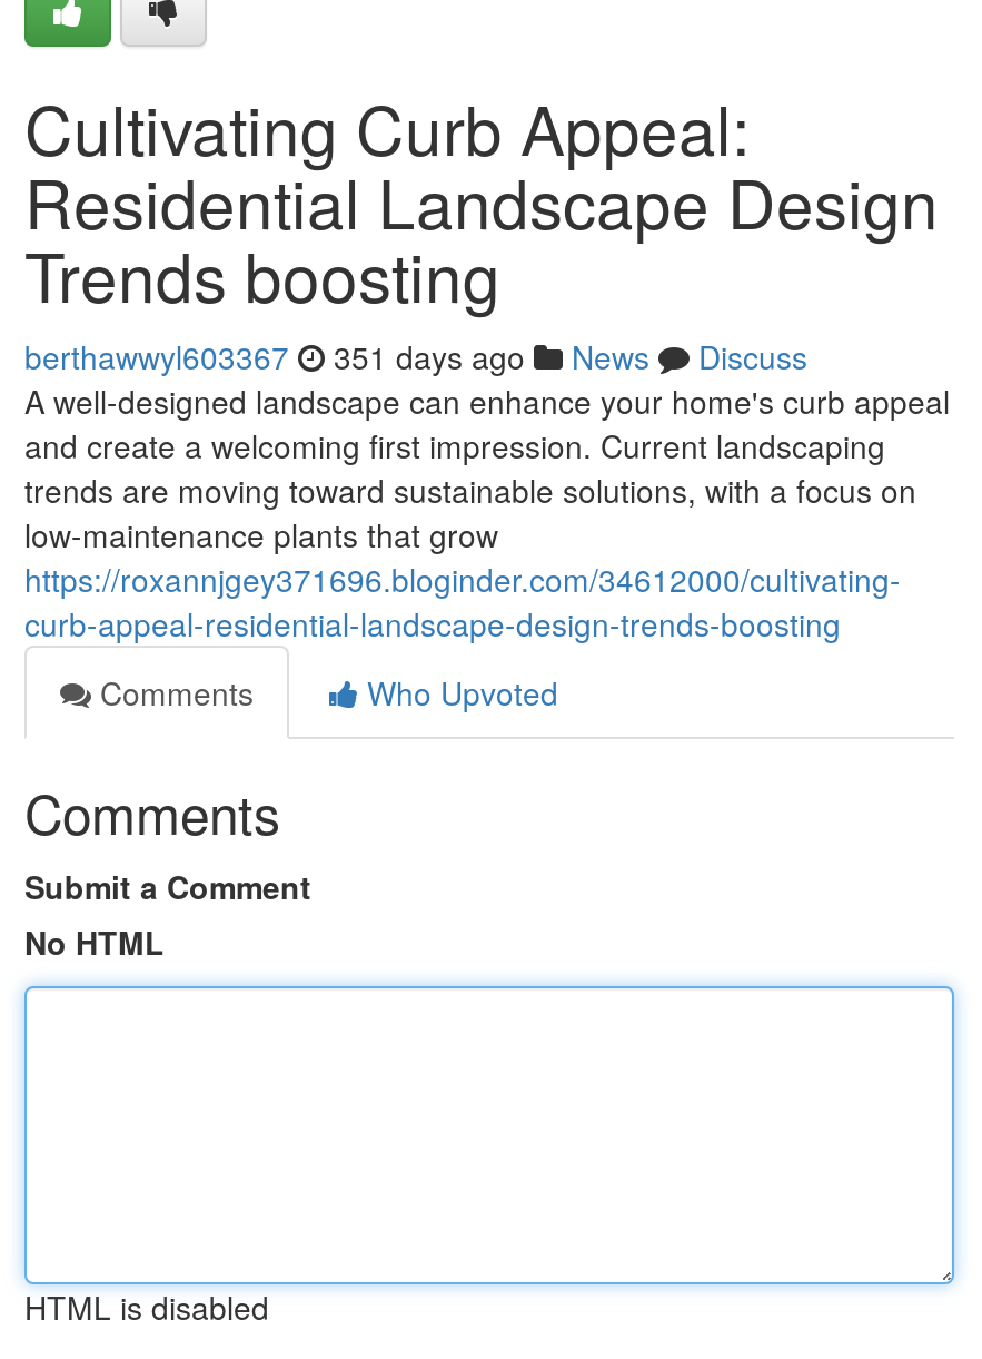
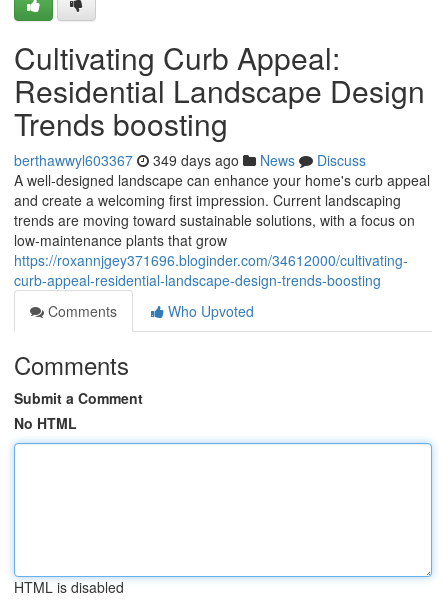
[24,334,807,378] berthawwyl603367 351 days ago News Discuss -> [14,150,366,170] berthawwyl603367 349 days ago News Discuss

